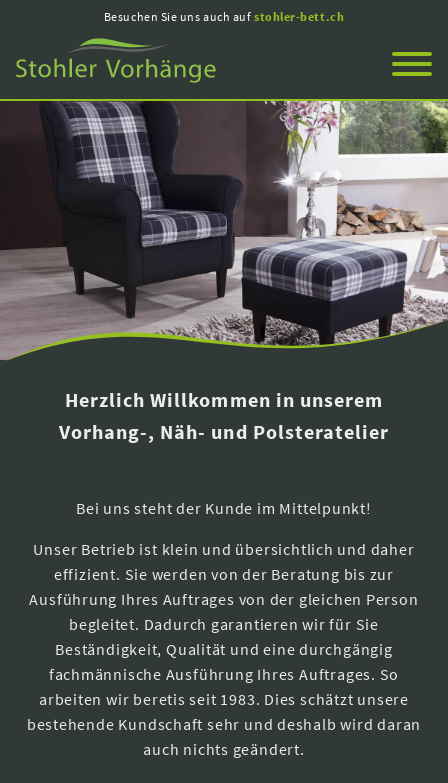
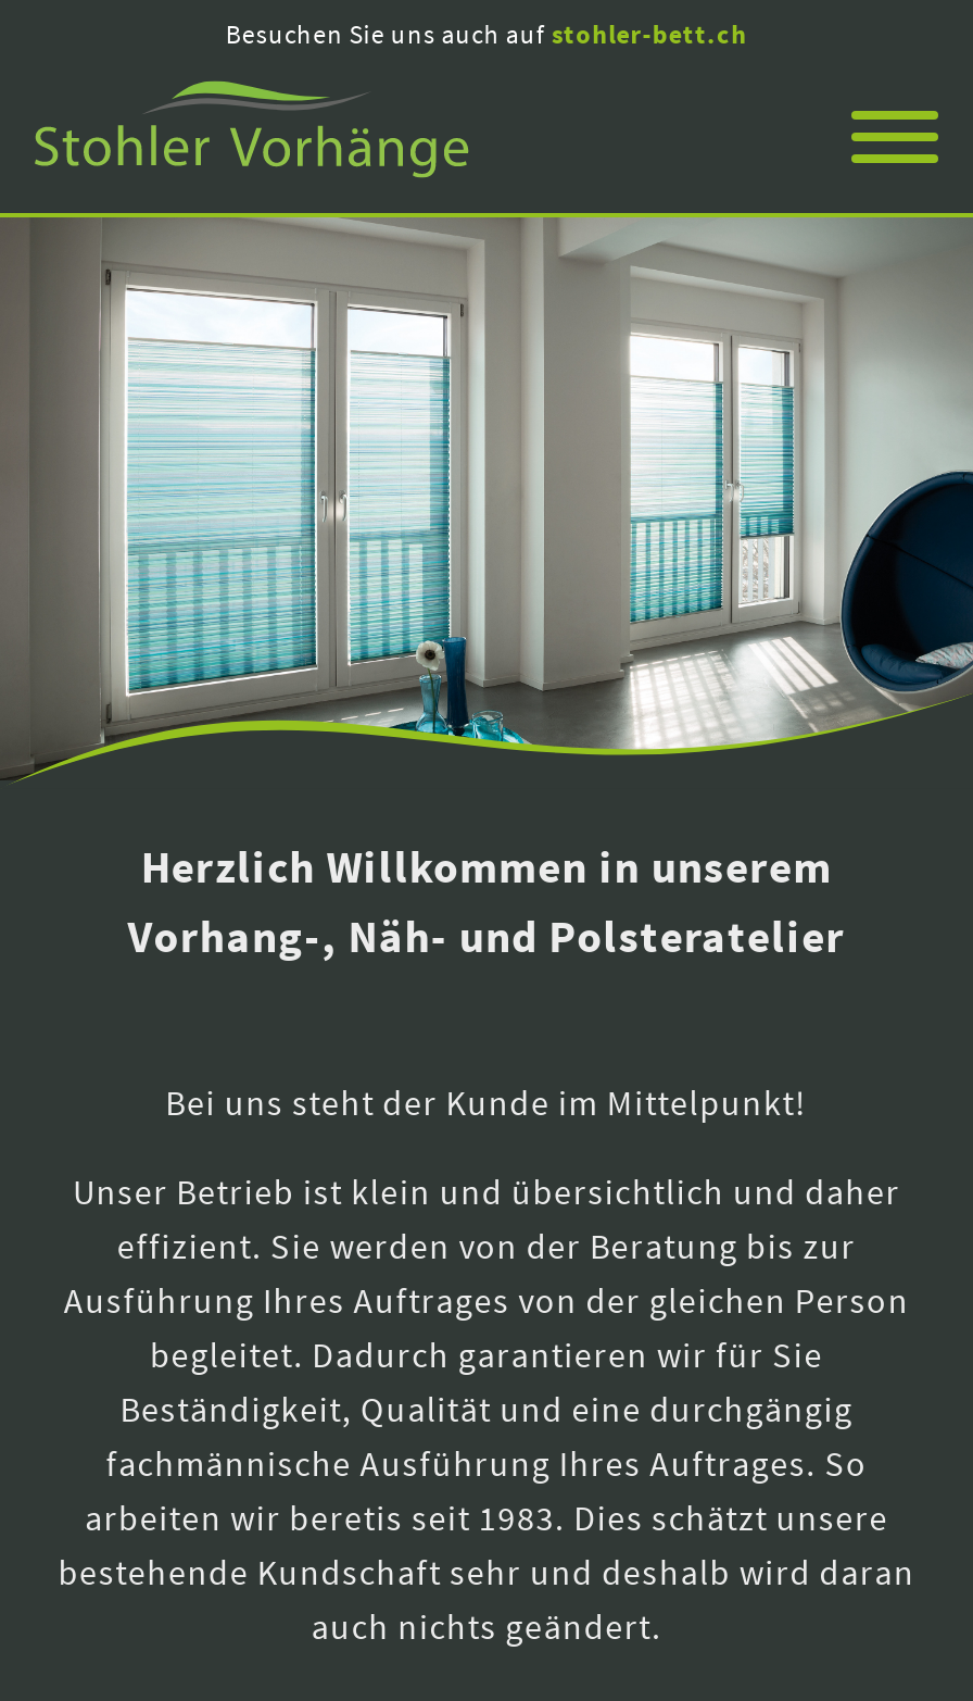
[3,100,445,361] [image] -> [7,215,966,780] [image]

